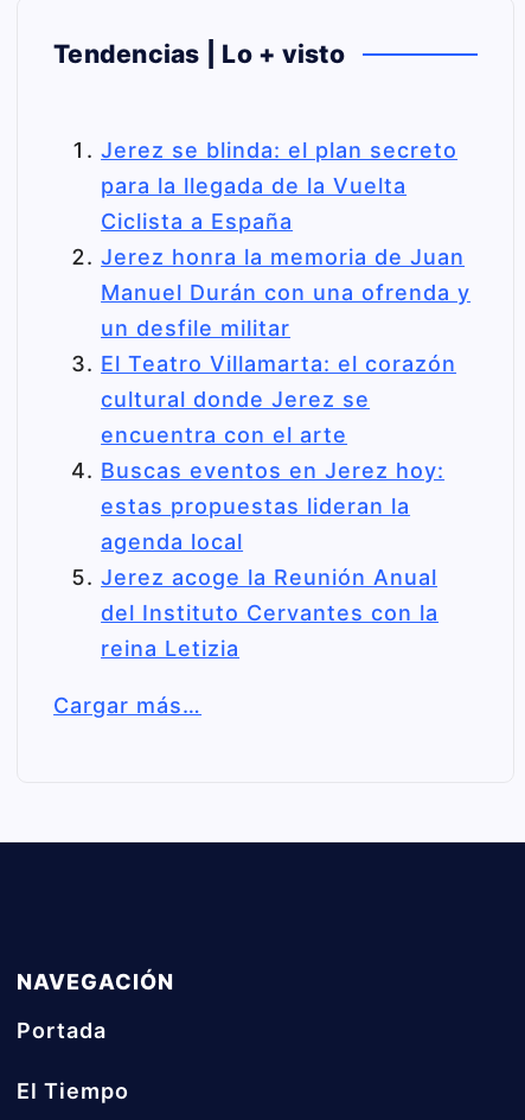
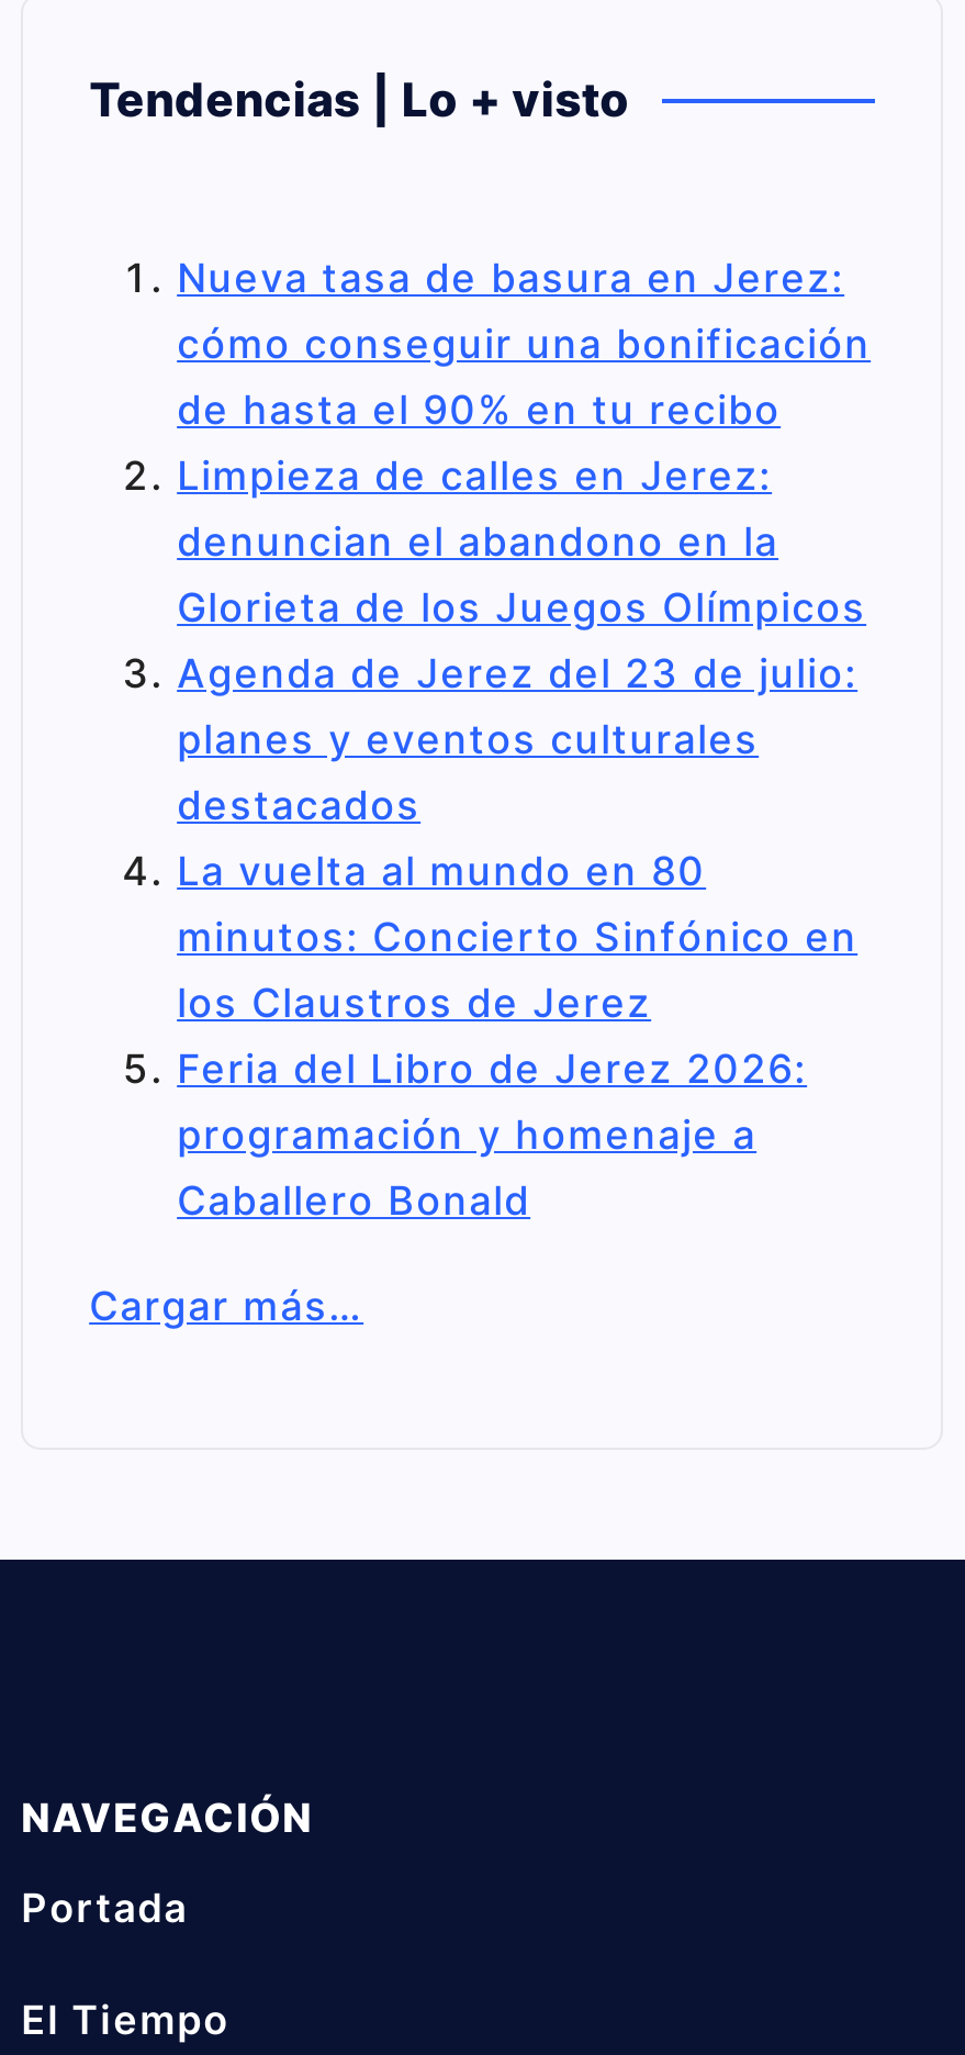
[101,137,471,660] Jerez se blinda: el plan secreto | para la llegada de la Vuelta | Ciclista a España | Jerez honra la memoria de Juan | Manuel Durán con una ofrenda y | un desfile militar | El Teatro Villamarta: el corazón | cultural donde Jerez se | encuentra con el arte | Buscas eventos en Jerez hoy: | estas propuestas lideran la | agenda local | Jerez acoge la Reunión Anual | del Instituto Cervantes con la | reina Letizia -> [177,254,871,1223] Nueva tasa de basura en Jerez: | cómo conseguir una bonificación | de hasta el 90% en tu recibo | Limpieza de calles en Jerez: | denuncian el abandono en la | Glorieta de los Juegos Olímpicos | Agenda de Jerez del 23 de julio: | planes y eventos culturales | destacados | La vuelta al mundo en 80 | minutos: Concierto Sinfónico en | los Claustros de Jerez | Feria del Libro de Jerez 2026: | programación y homenaje a | Caballero Bonald

